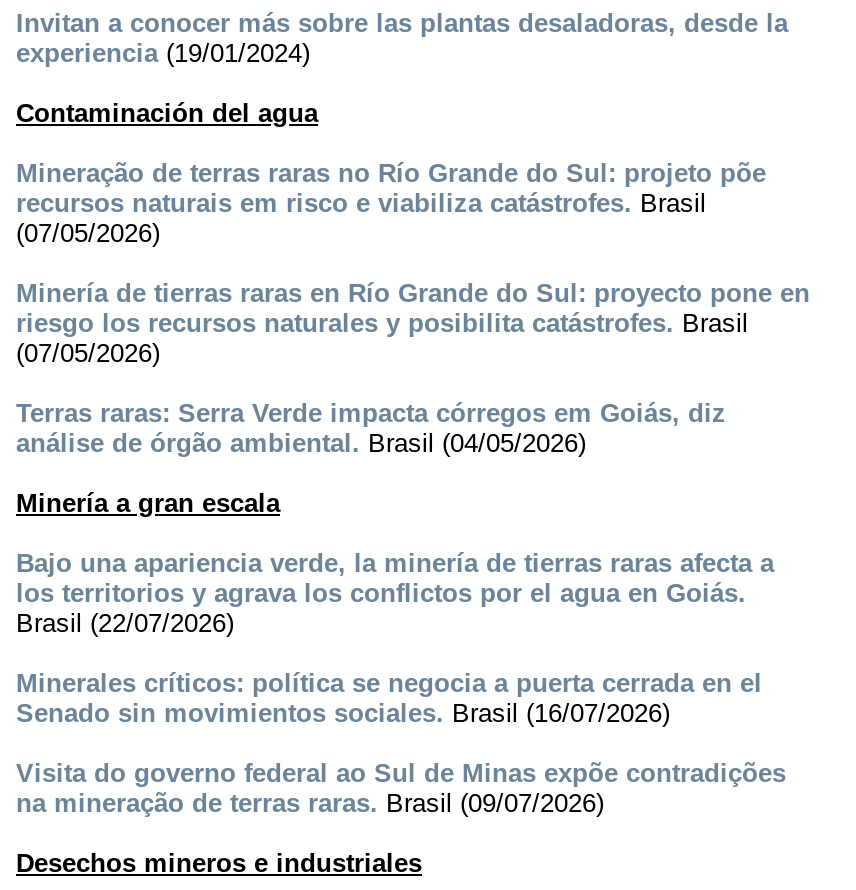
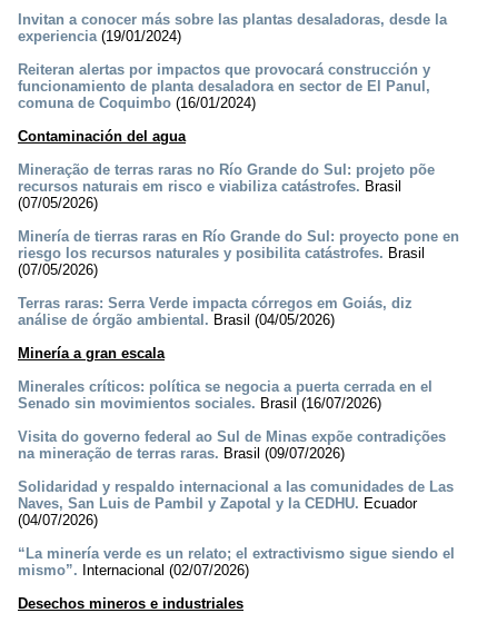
none -> [18,62,430,112] Reiteran alertas por impactos que provocará construcción y | funcionamiento de planta desaladora en sector de El Panul, | comuna de Coquimbo (16/01/2024)
[16,549,774,639] Bajo una apariencia verde, la minería de tierras raras afecta a | los territorios y agrava los conflictos por el agua en Goiás. | Brasil (22/07/2026) -> none
none -> [18,479,455,579] Solidaridad y respaldo internacional a las comunidades de Las | Naves, San Luis de Pambil y Zapotal y la CEDHU. Ecuador | (04/07/2026) | “La minería verde es un relato; el extractivismo sigue siendo el | mismo”. Internacional (02/07/2026)

